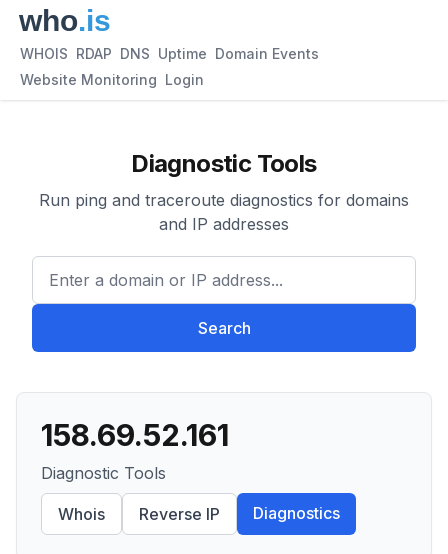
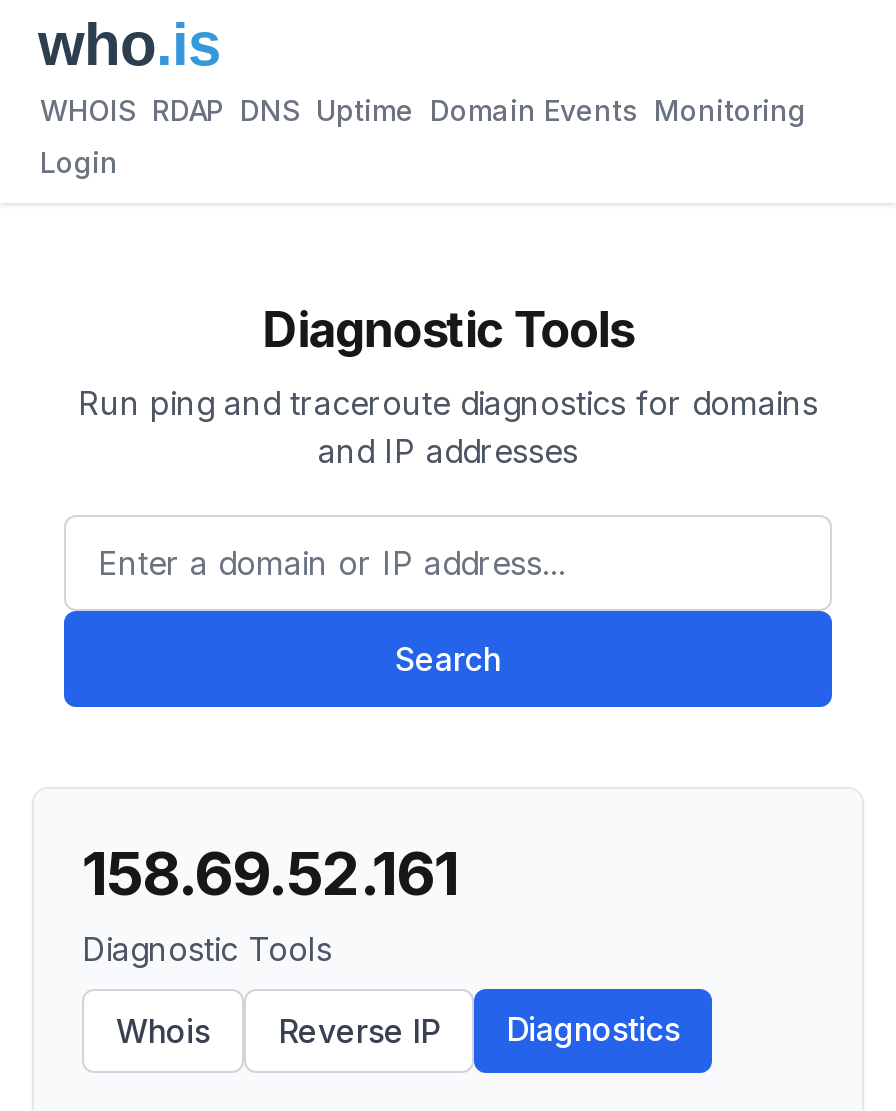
[20,45,319,62] WHOIS RDAP DNS Uptime Domain Events -> [40,93,806,127] WHOIS RDAP DNS Uptime Domain Events Monitoring
[20,71,204,88] Website Monitoring Login -> [40,145,118,179] Login

